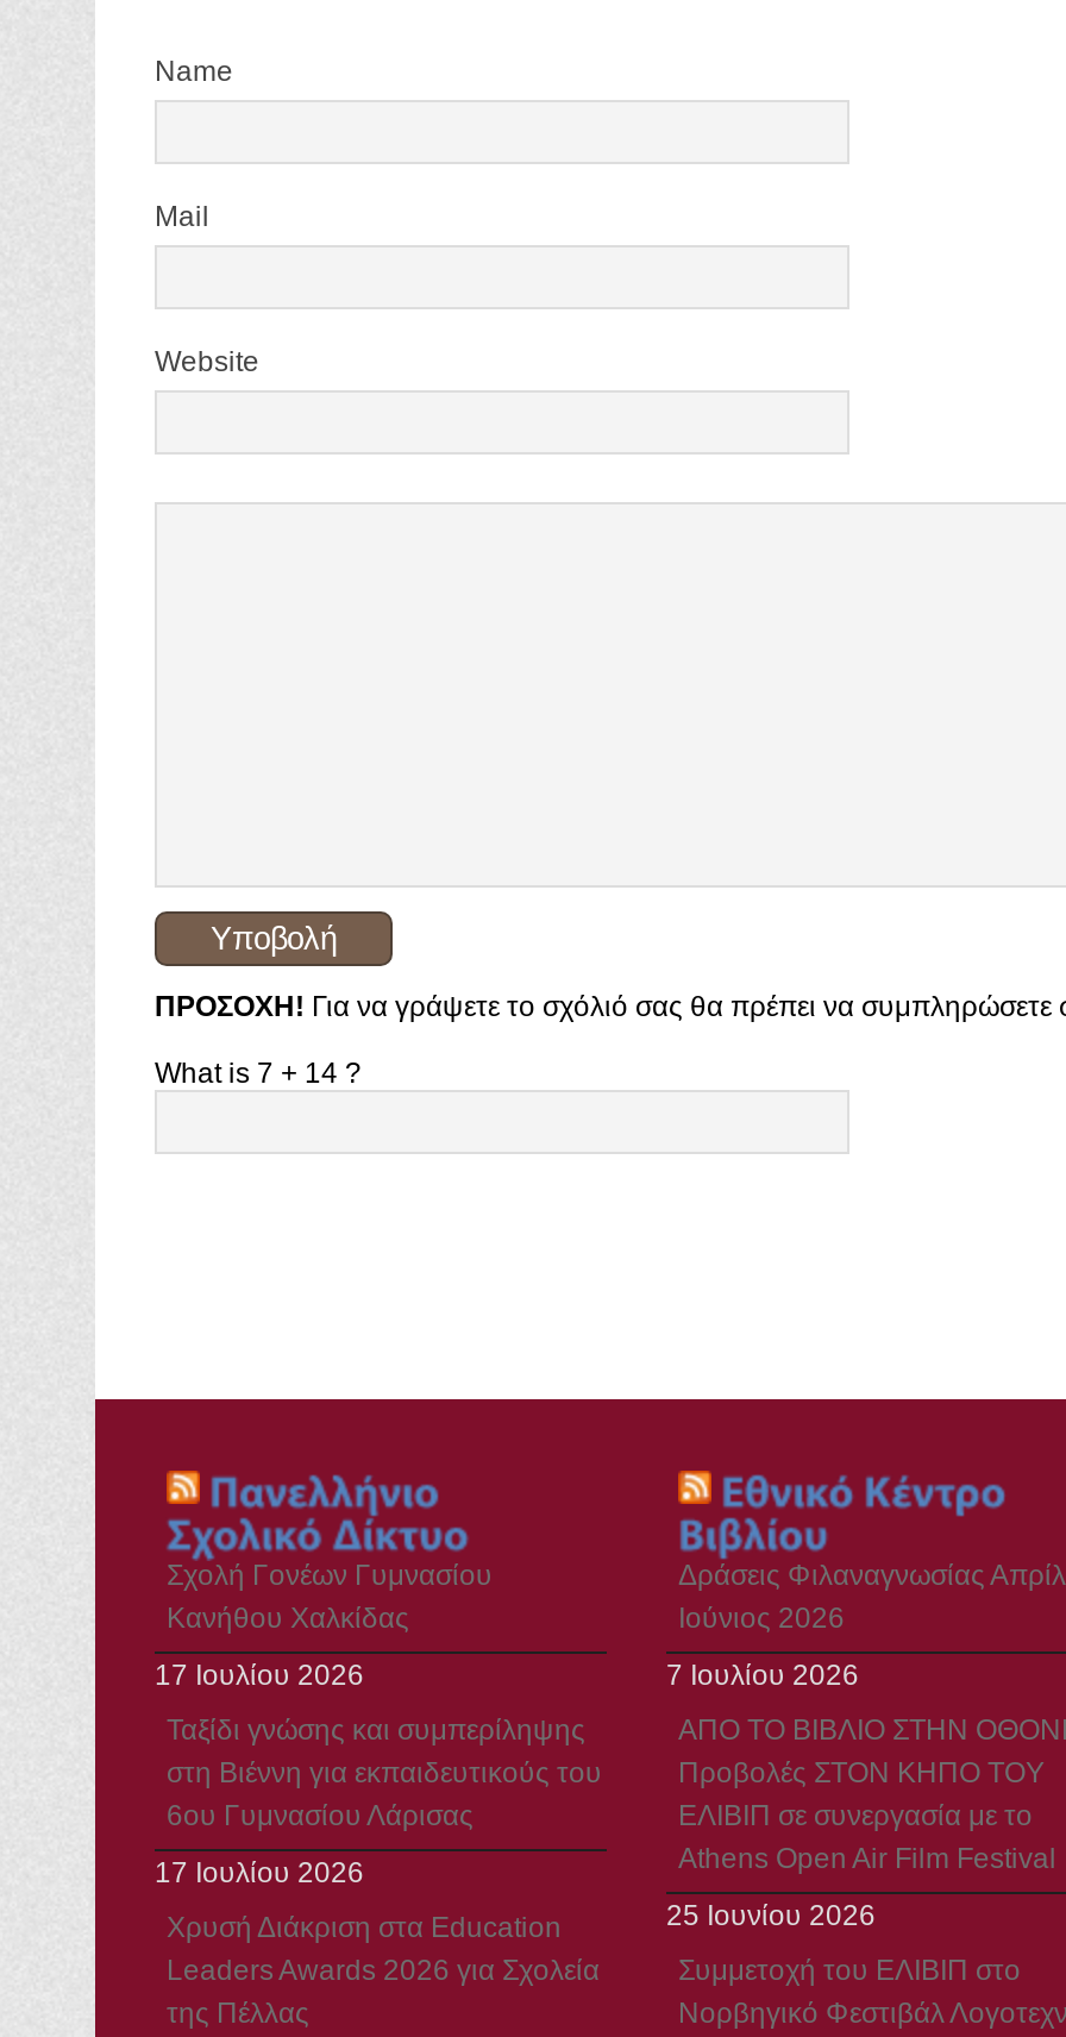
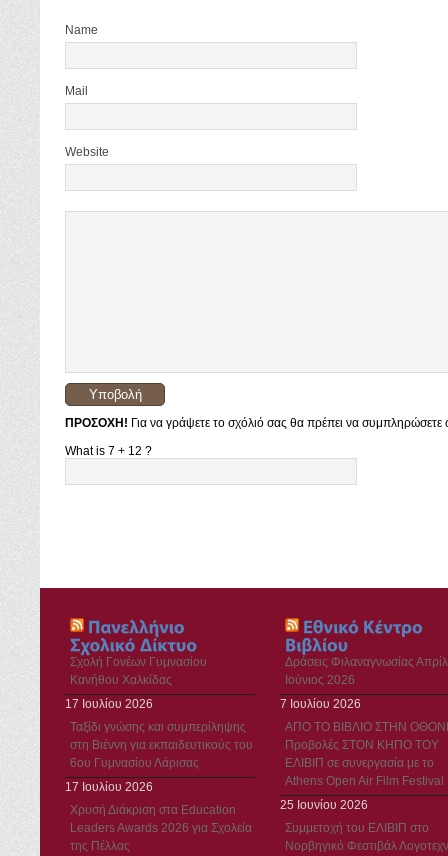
[155,1057,362,1090] What is 7 + 14 ? -> [65,444,152,458] What is 7 + 12 ?

